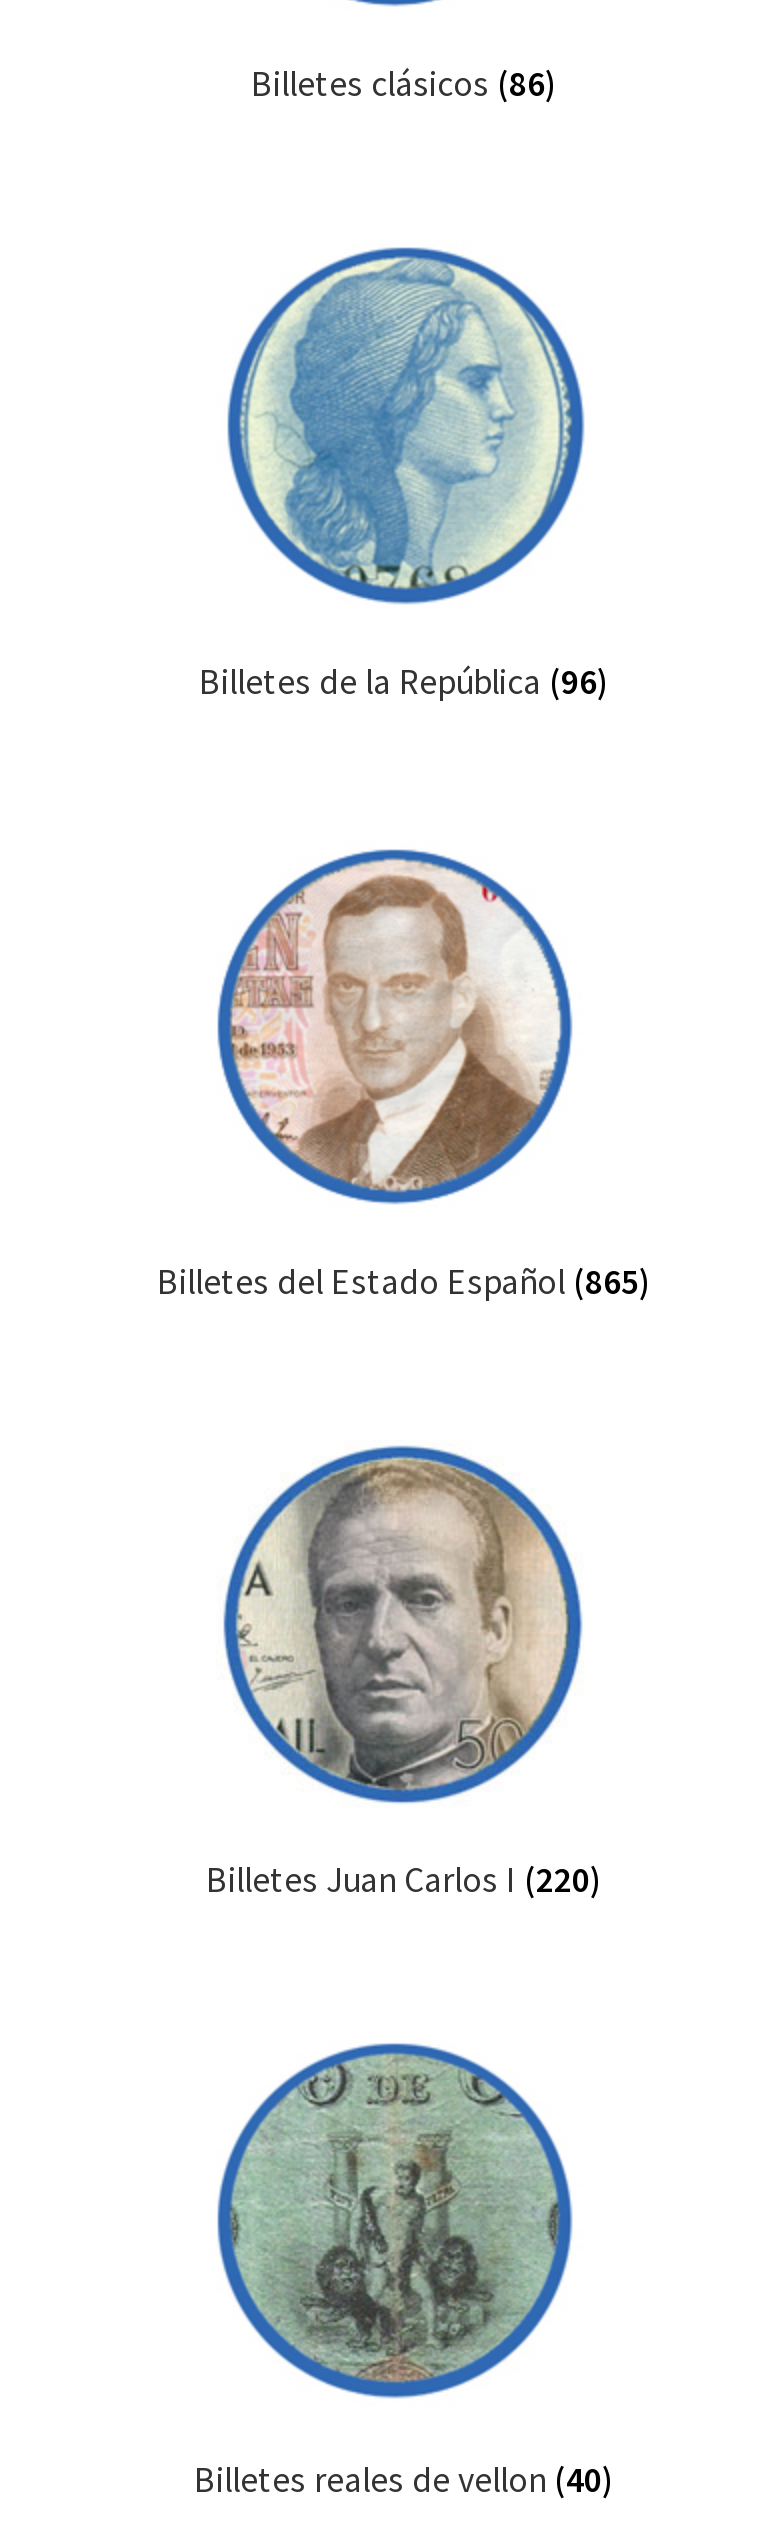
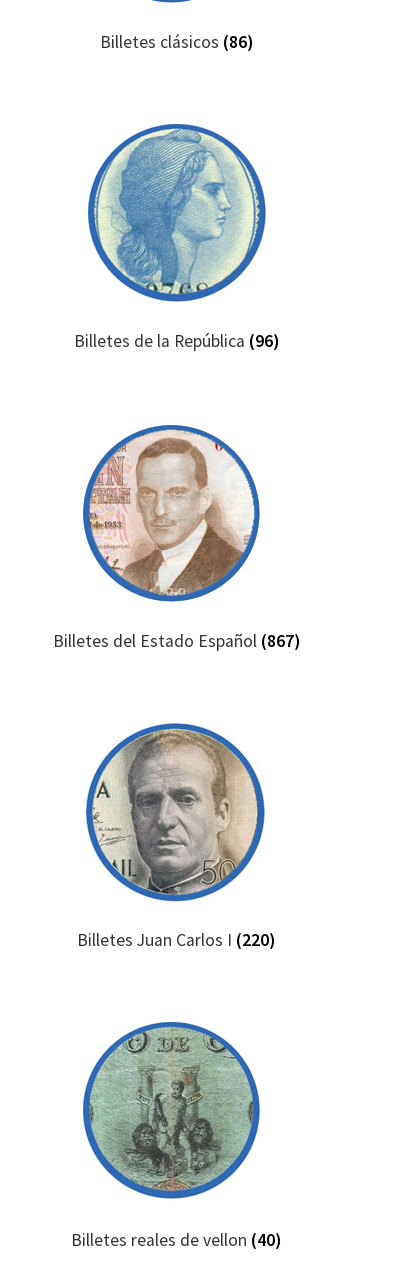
[157,1260,651,1304] Billetes del Estado Español (865) -> [52,630,299,652] Billetes del Estado Español (867)

